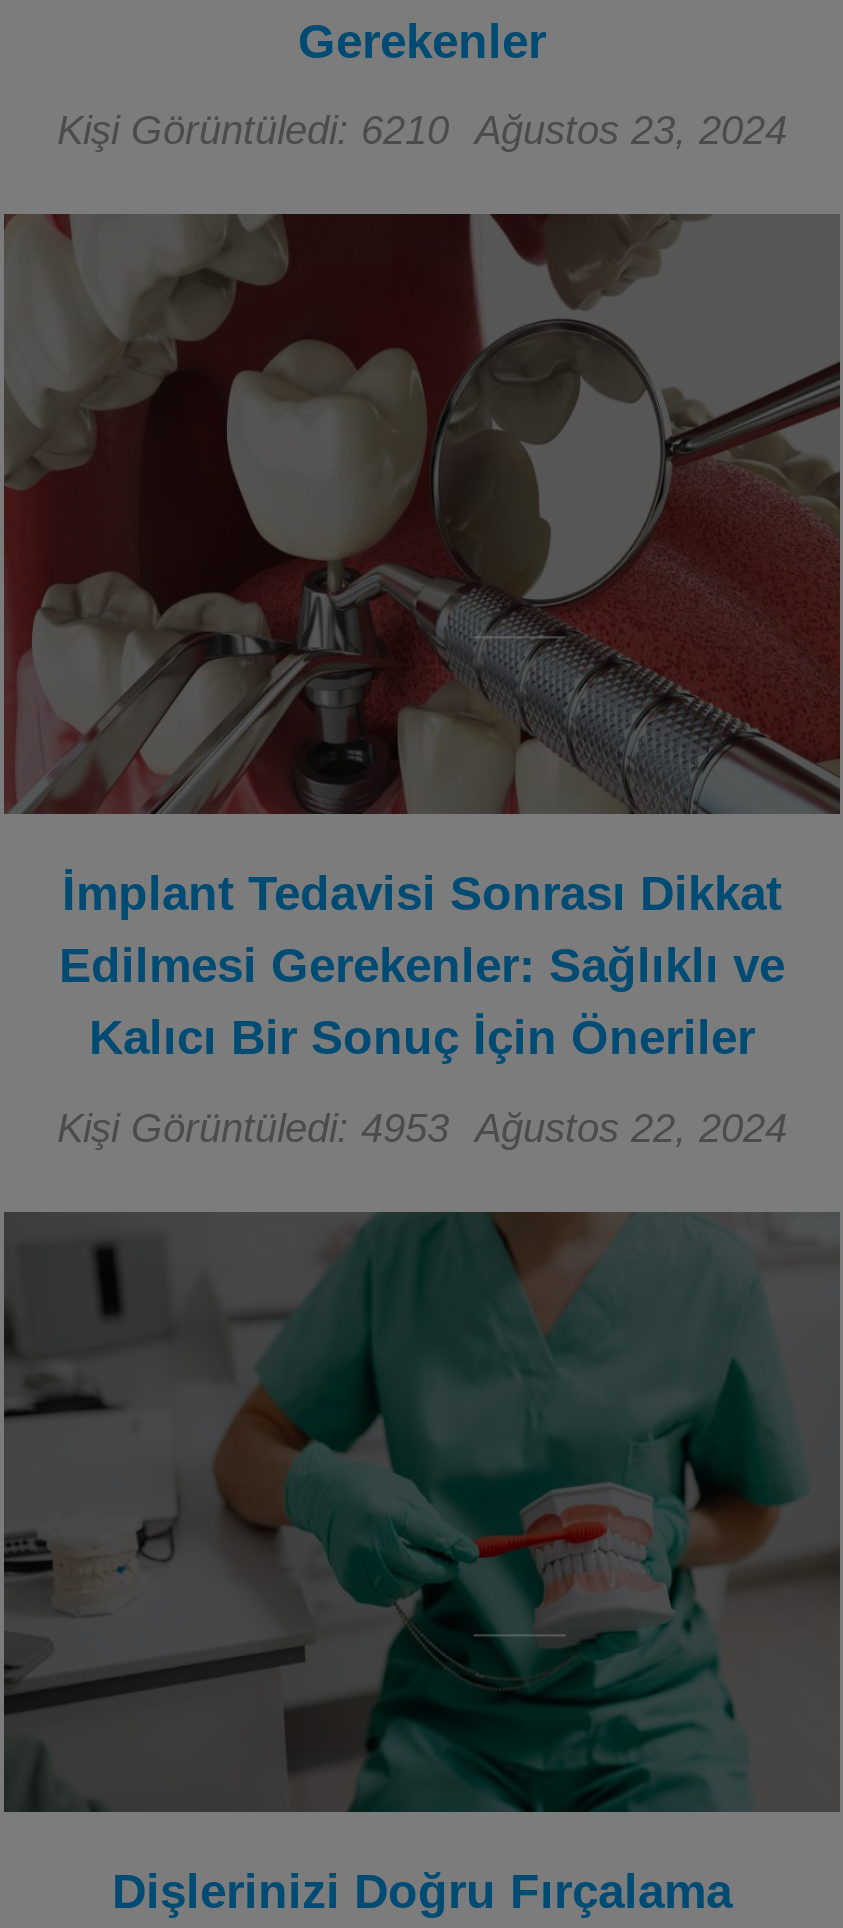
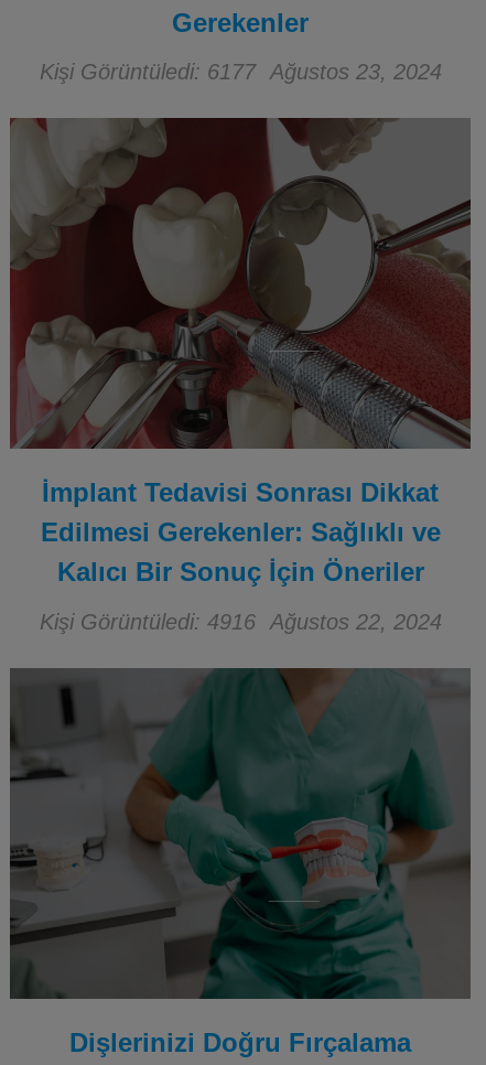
[57,109,787,153] Kişi Görüntüledi: 6210 Ağustos 23, 2024 -> [39,60,441,84] Kişi Görüntüledi: 6177 Ağustos 23, 2024
[57,1106,787,1150] Kişi Görüntüledi: 4953 Ağustos 22, 2024 -> [39,610,441,634] Kişi Görüntüledi: 4916 Ağustos 22, 2024

